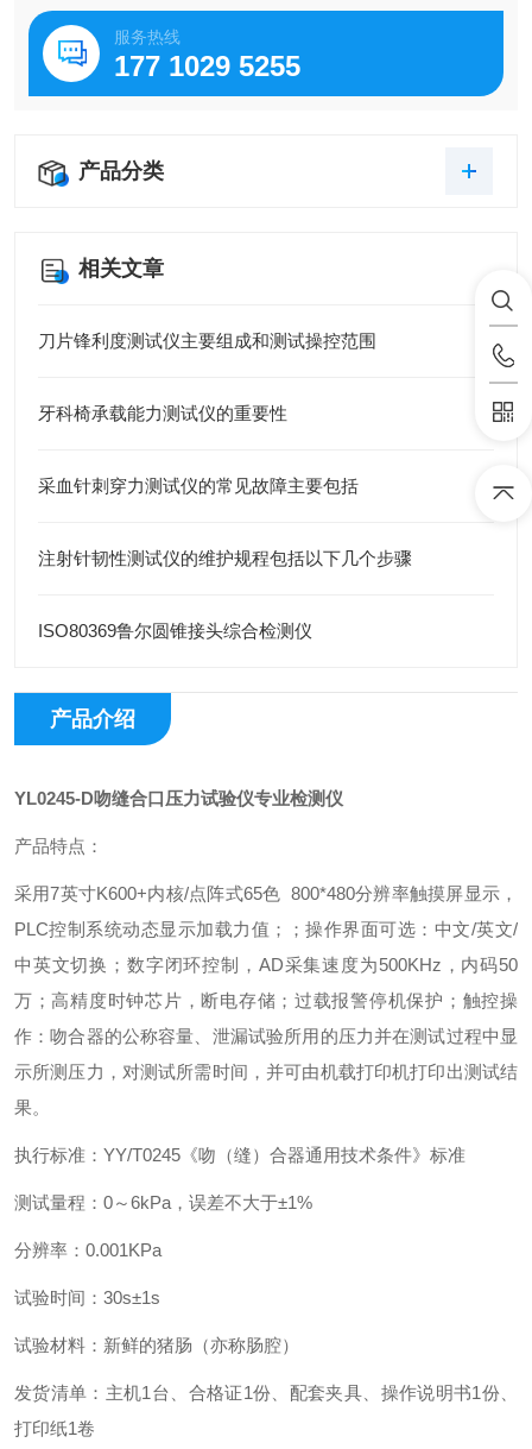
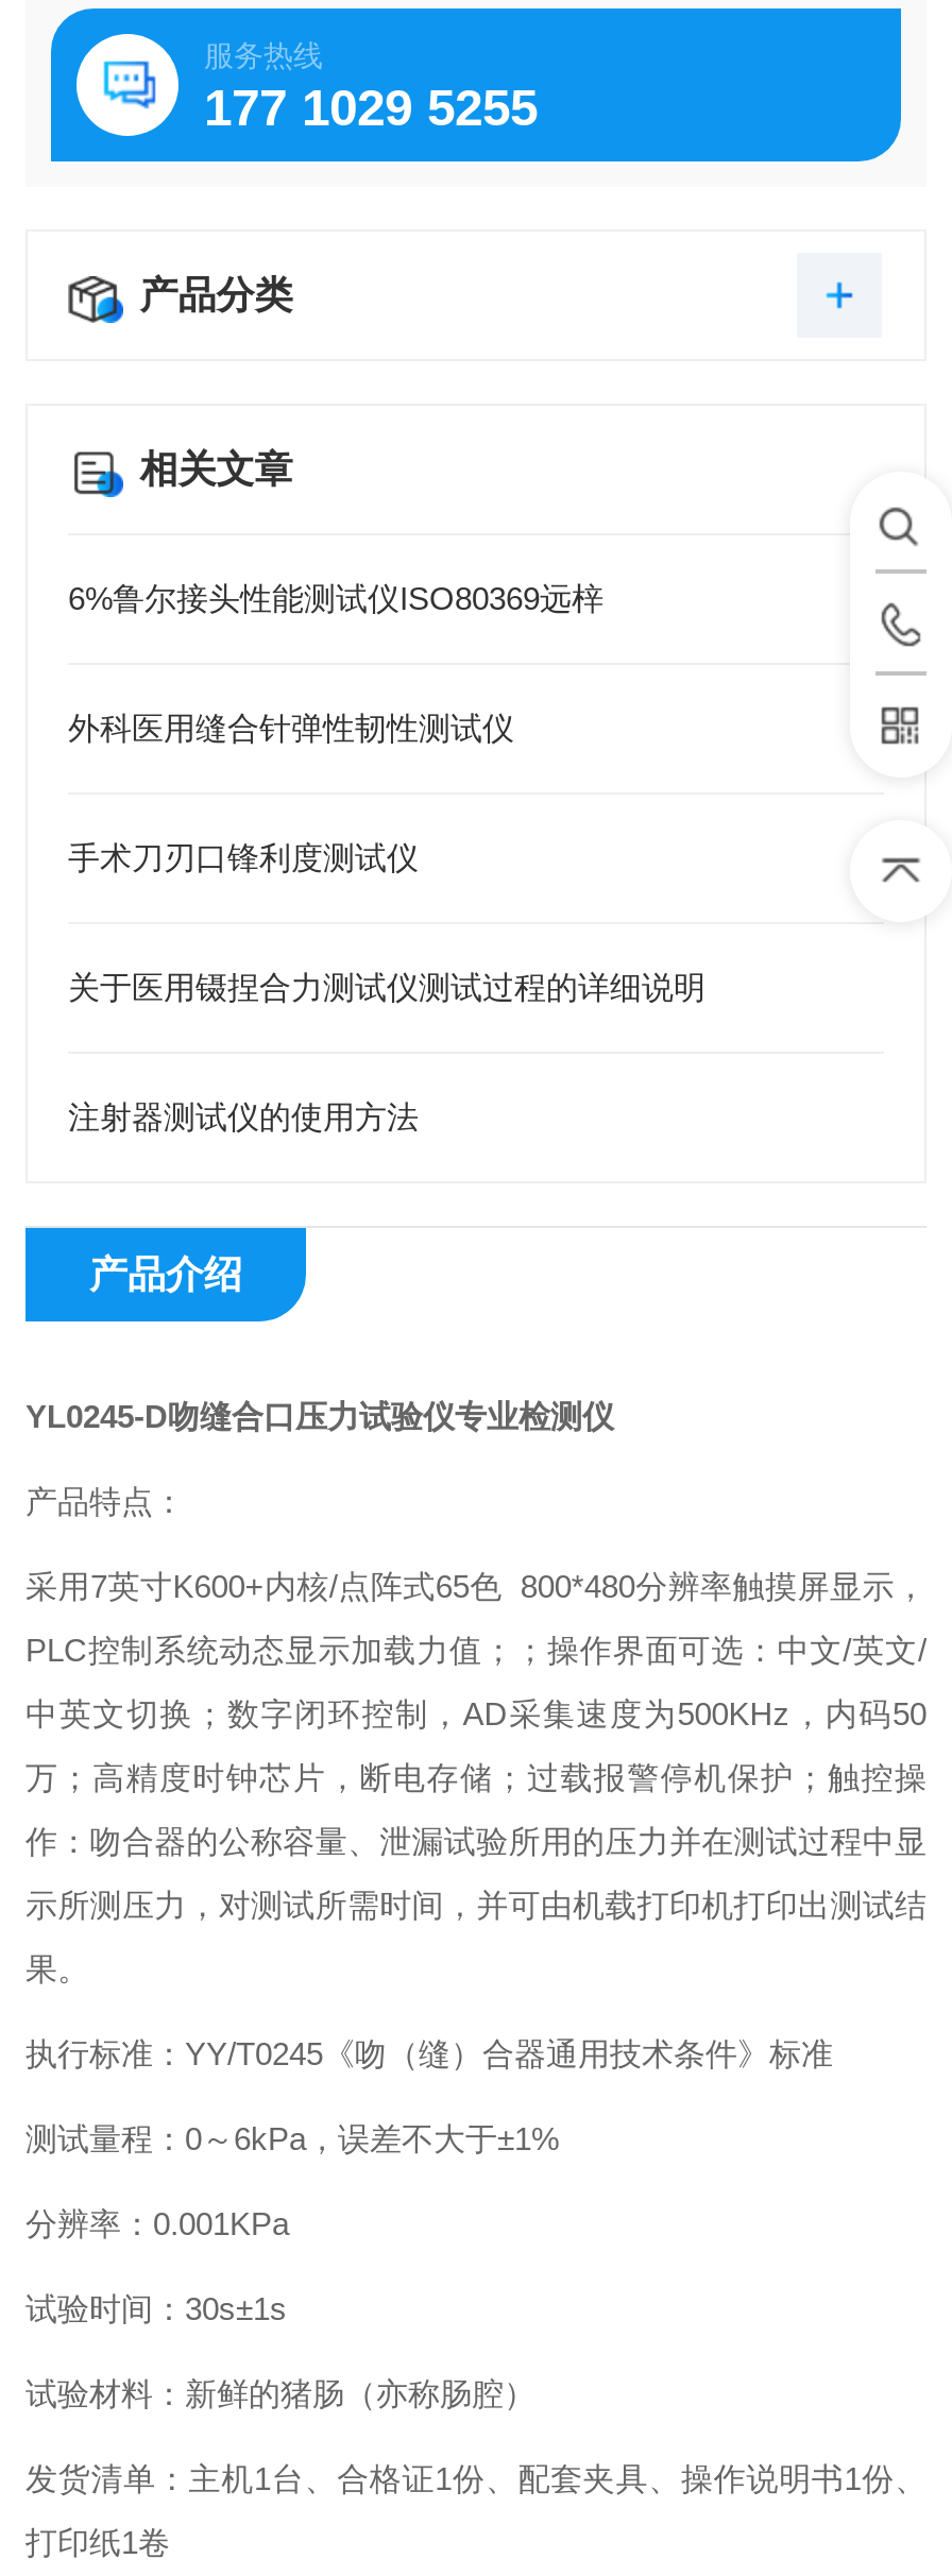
[38,330,376,350] 刀片锋利度测试仪主要组成和测试操控范围 -> [68,579,603,615] 6%鲁尔接头性能测试仪ISO80369远梓
[38,403,287,423] 牙科椅承载能力测试仪的重要性 -> [68,709,514,745] 外科医用缝合针弹性韧性测试仪
[38,475,359,495] 采血针刺穿力测试仪的常见故障主要包括 -> [68,839,419,875] 手术刀刃口锋利度测试仪
[38,548,412,568] 注射针韧性测试仪的维护规程包括以下几个步骤 -> [68,968,705,1004] 关于医用镊捏合力测试仪测试过程的详细说明
[38,620,312,640] ISO80369鲁尔圆锥接头综合检测仪 -> [68,1098,419,1134] 注射器测试仪的使用方法

